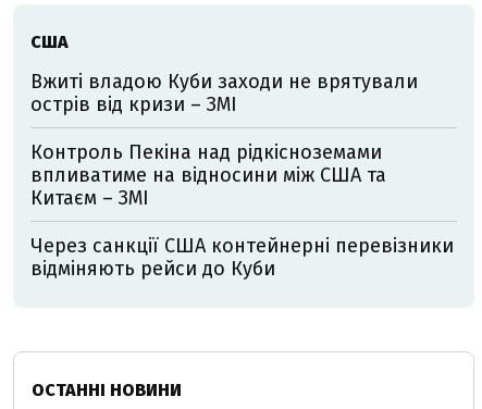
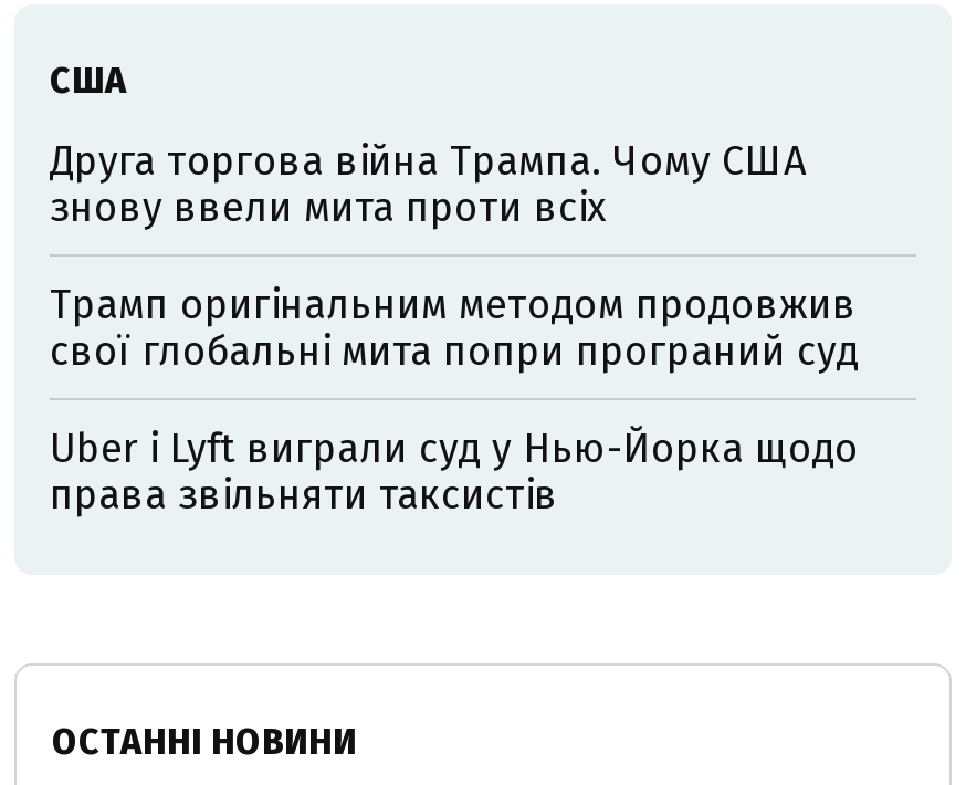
[30,70,418,116] Вжиті владою Куби заходи не врятували | острів від кризи – ЗМІ -> [50,137,806,232] Друга торгова війна Трампа. Чому США | знову ввели мита проти всіх
[30,140,386,210] Контроль Пекіна над рідкісноземами | впливатиме на відносини між США та | Китаєм – ЗМІ -> [50,281,859,376] Трамп оригінальним методом продовжив | свої глобальні мита попри програний суд
[30,234,454,281] Через санкції США контейнерні перевізники | відміняють рейси до Куби -> [50,425,859,520] Uber і Lyft виграли суд у Нью-Йорка щодо | права звільняти таксистів

